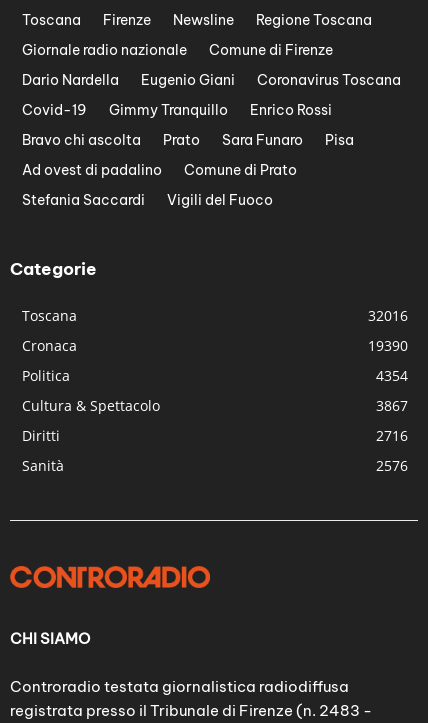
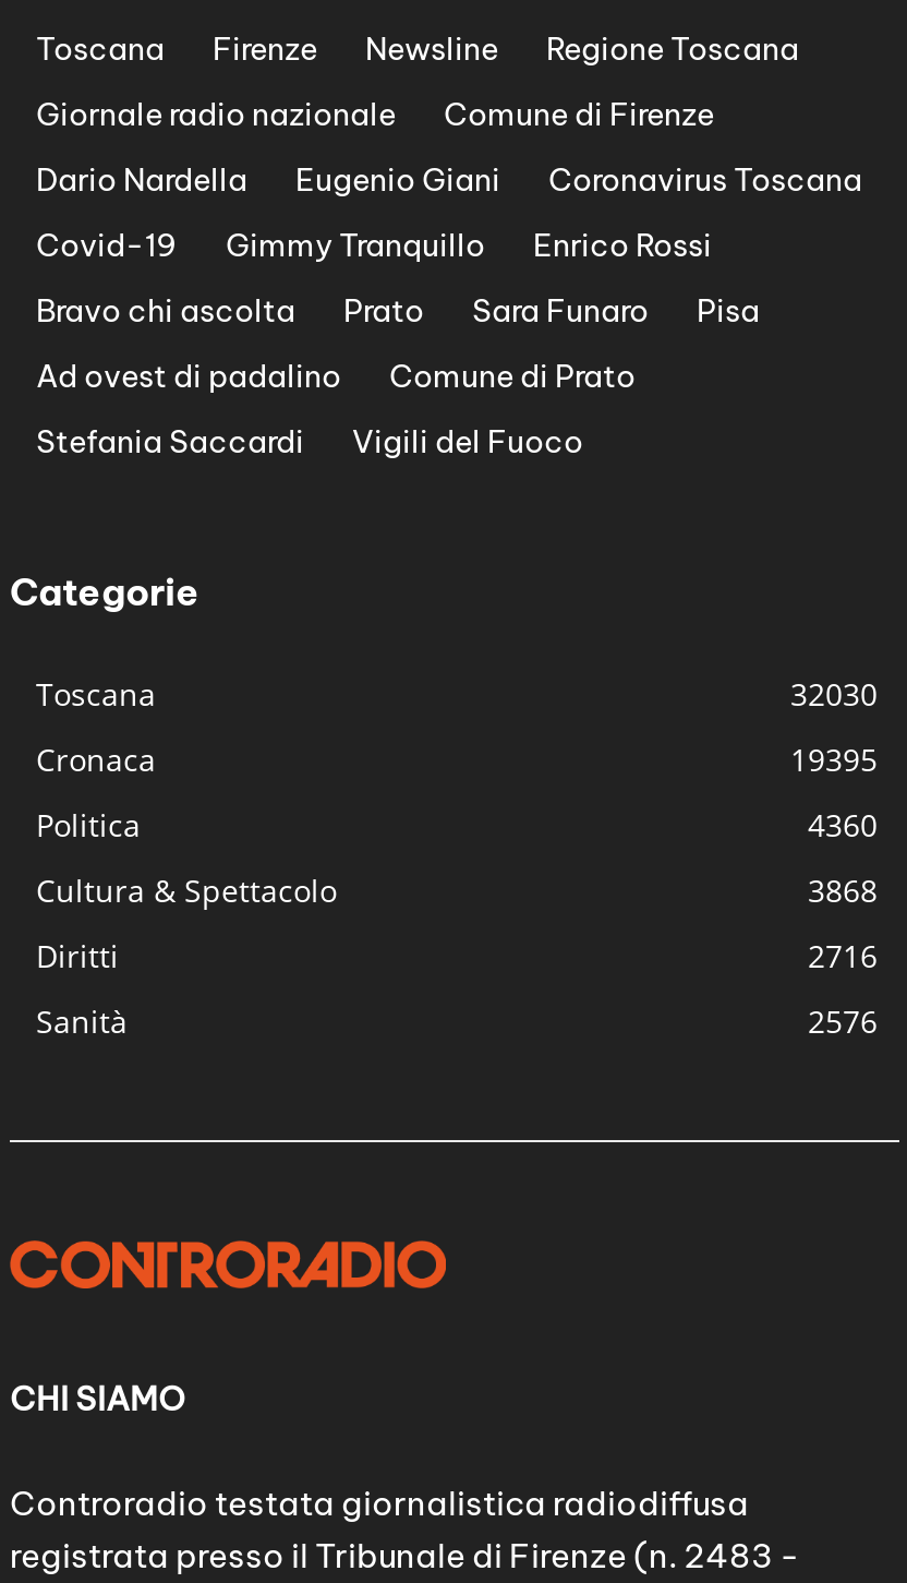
[368,306,408,325] 32016 -> [790,672,878,714] 32030
[368,336,408,355] 19390 -> [790,738,878,779] 19395
[376,366,408,385] 4354 -> [808,803,878,845] 4360
[376,396,408,415] 3867 -> [808,869,878,910] 3868

